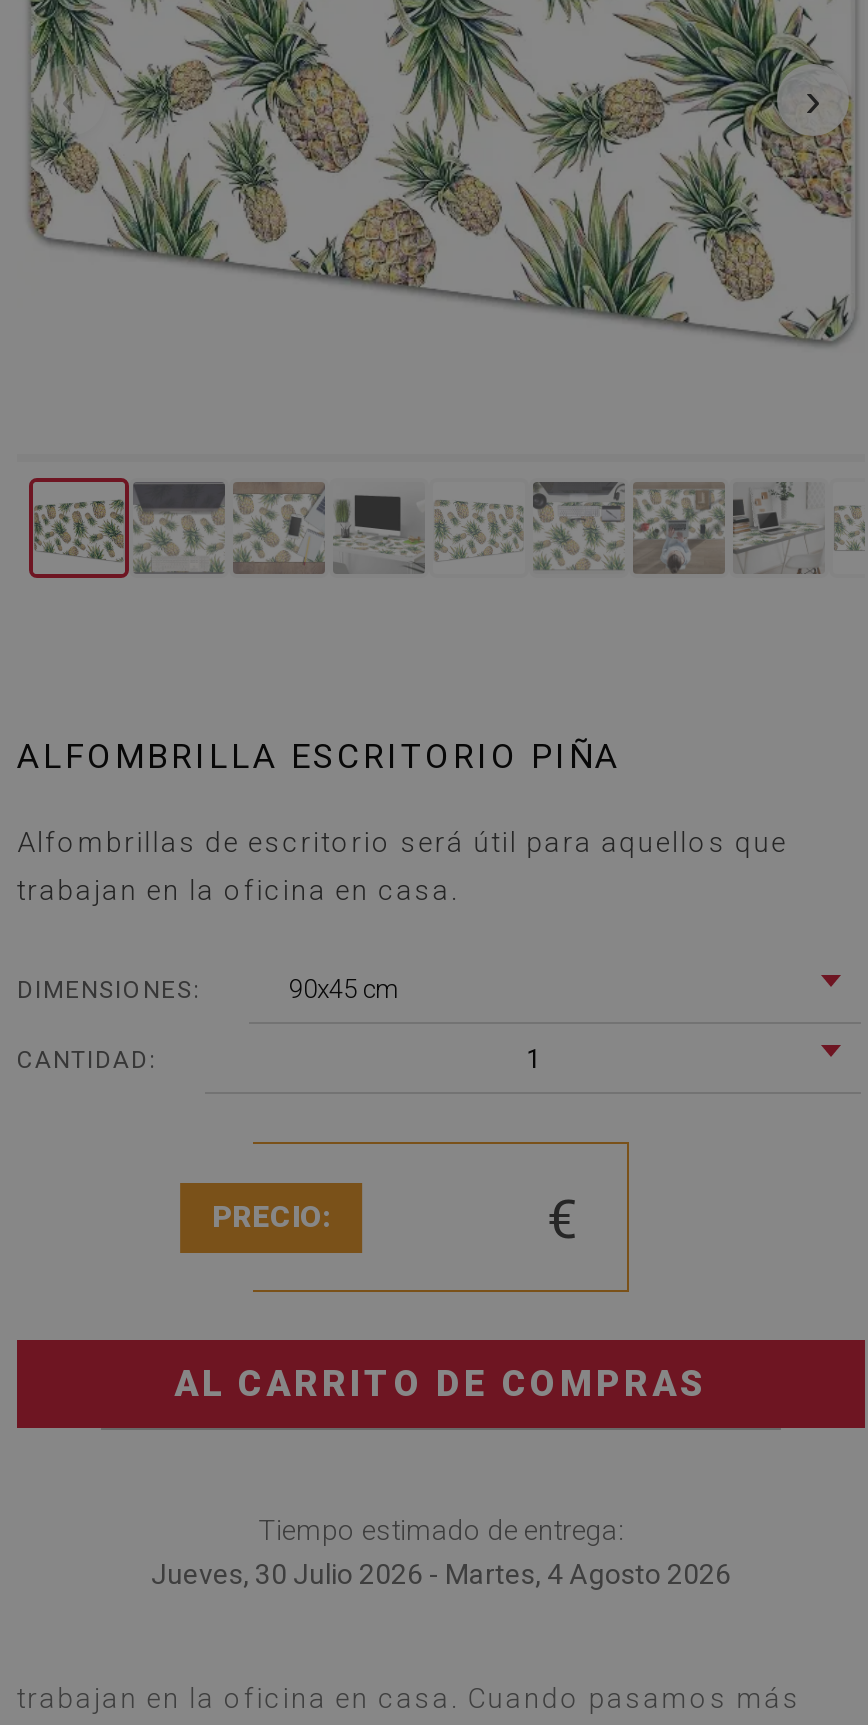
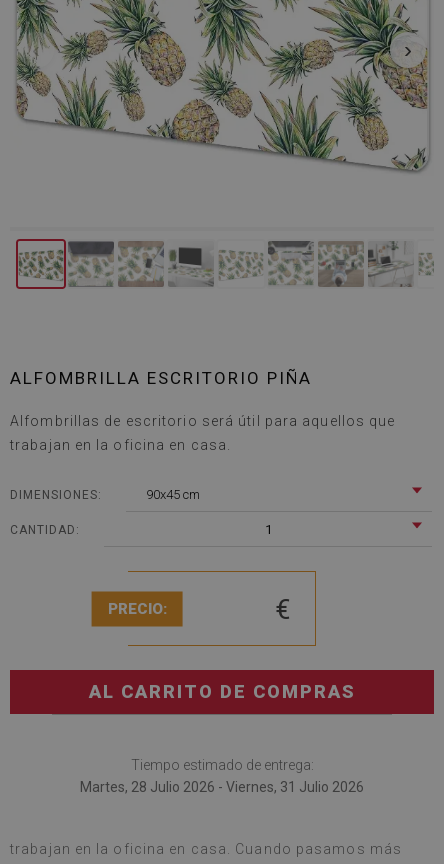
[151,1558,731,1590] Jueves, 30 Julio 2026 - Martes, 4 Agosto 2026 -> [80,779,364,795] Martes, 28 Julio 2026 - Viernes, 31 Julio 2026

